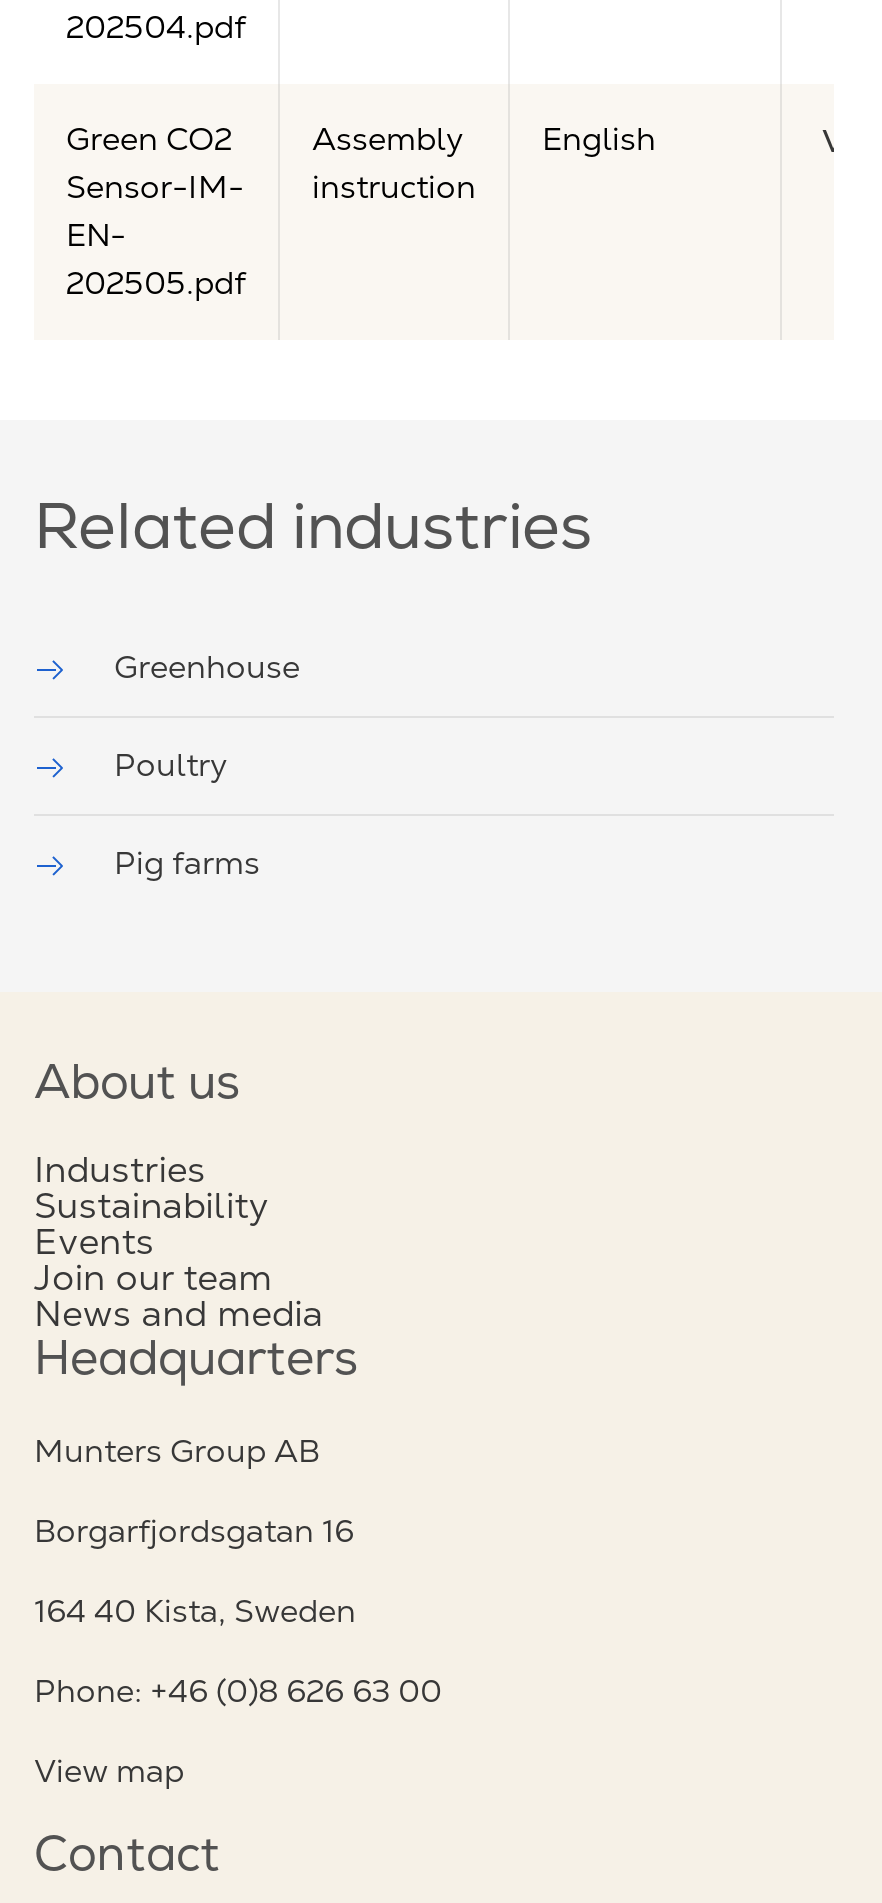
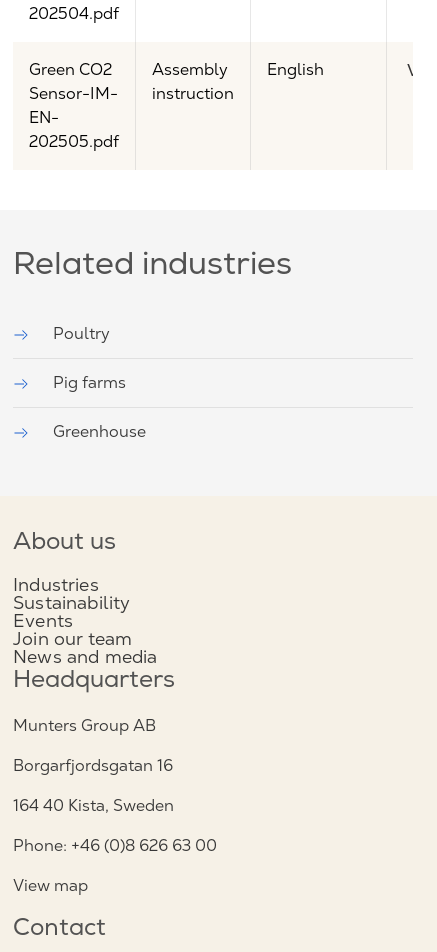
moved [114,647,300,685] -> [53,422,146,441]: Greenhouse
moved [114,745,260,881] -> [53,324,126,392]: Poultry | Pig farms

